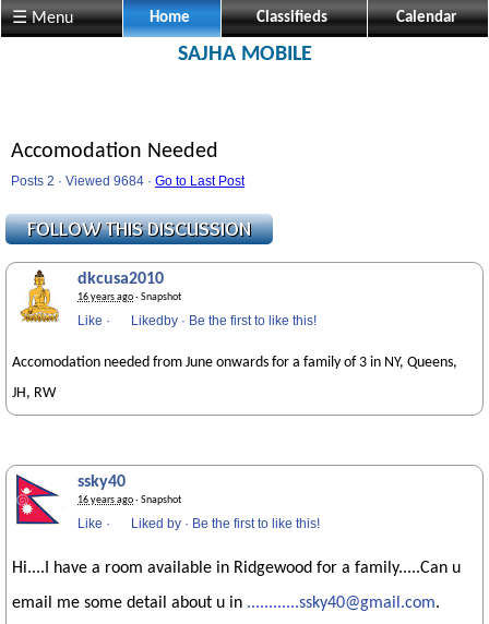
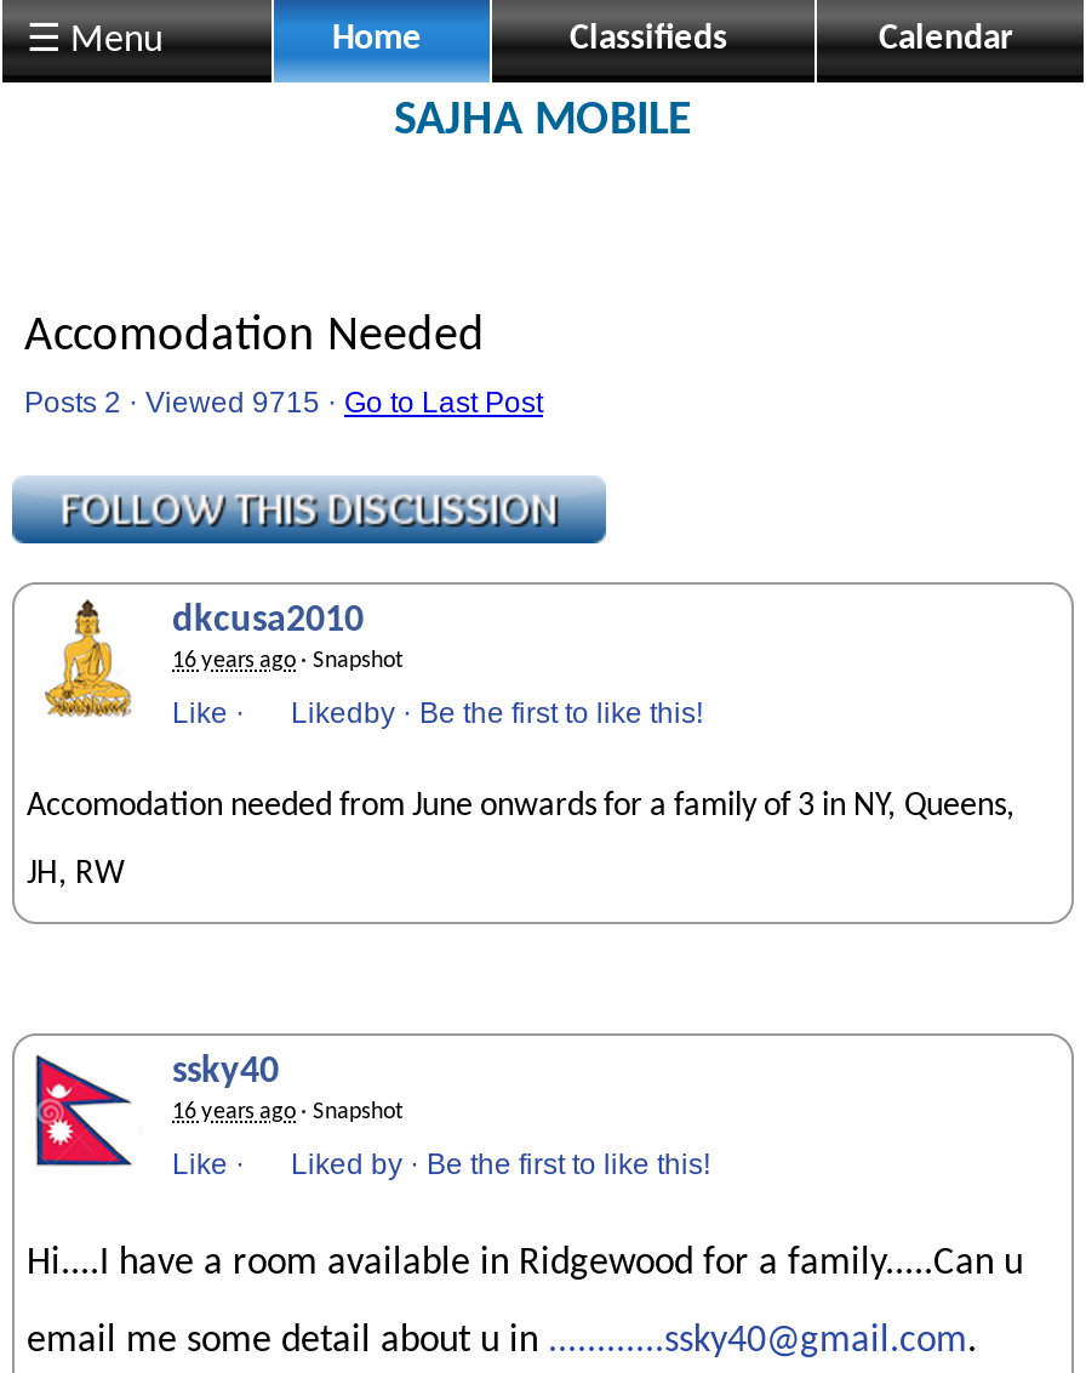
[11,173,244,189] Posts 2 · Viewed 9684 · Go to Last Post -> [24,386,543,420] Posts 2 · Viewed 9715 · Go to Last Post

